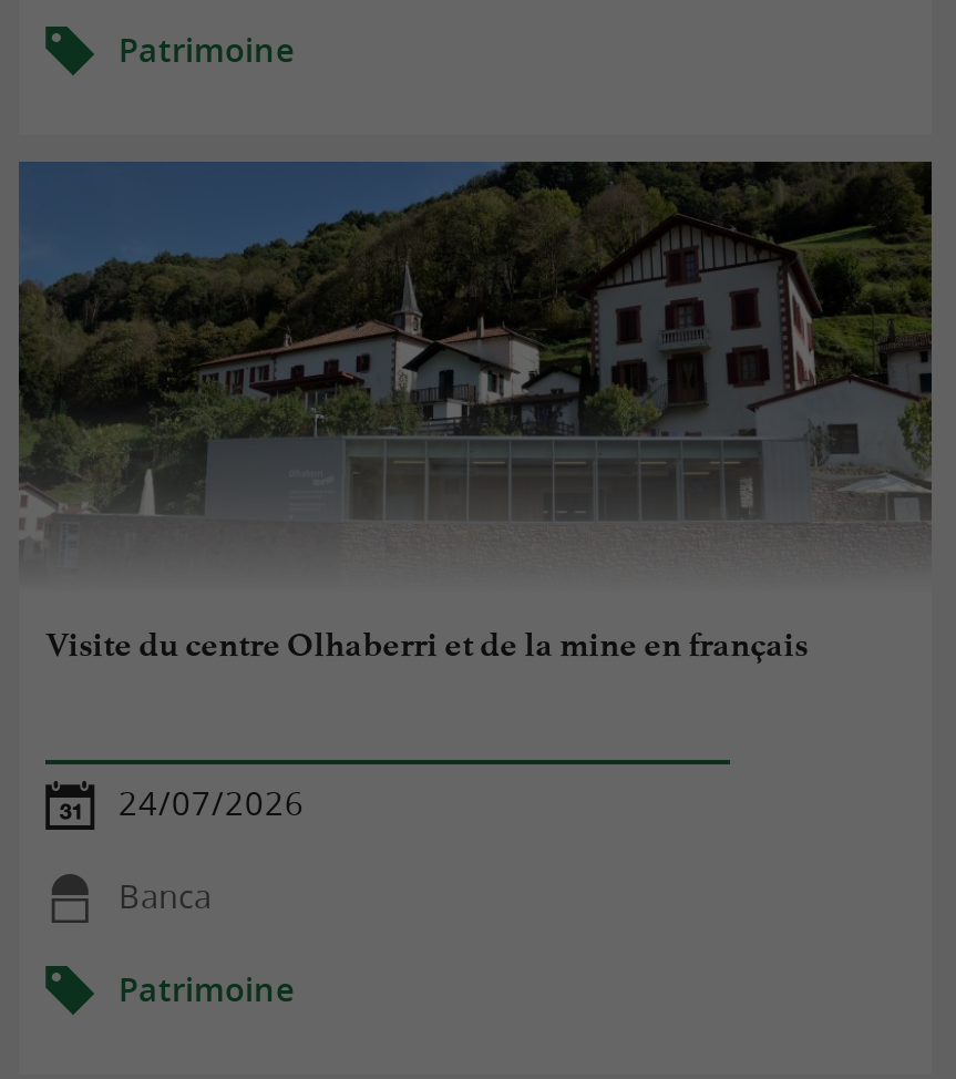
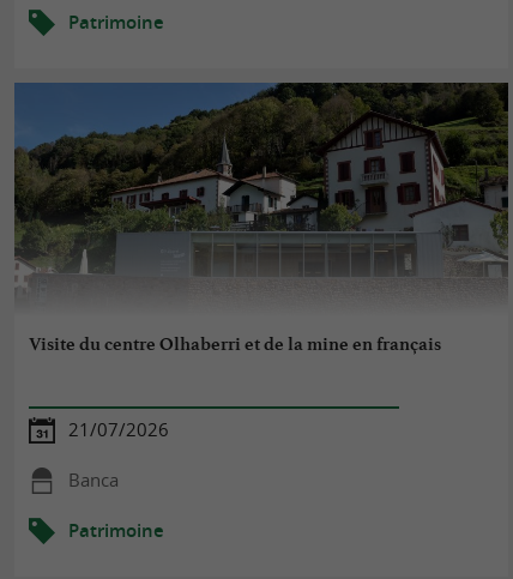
[119,782,305,824] 24/07/2026 -> [68,418,169,441] 21/07/2026

